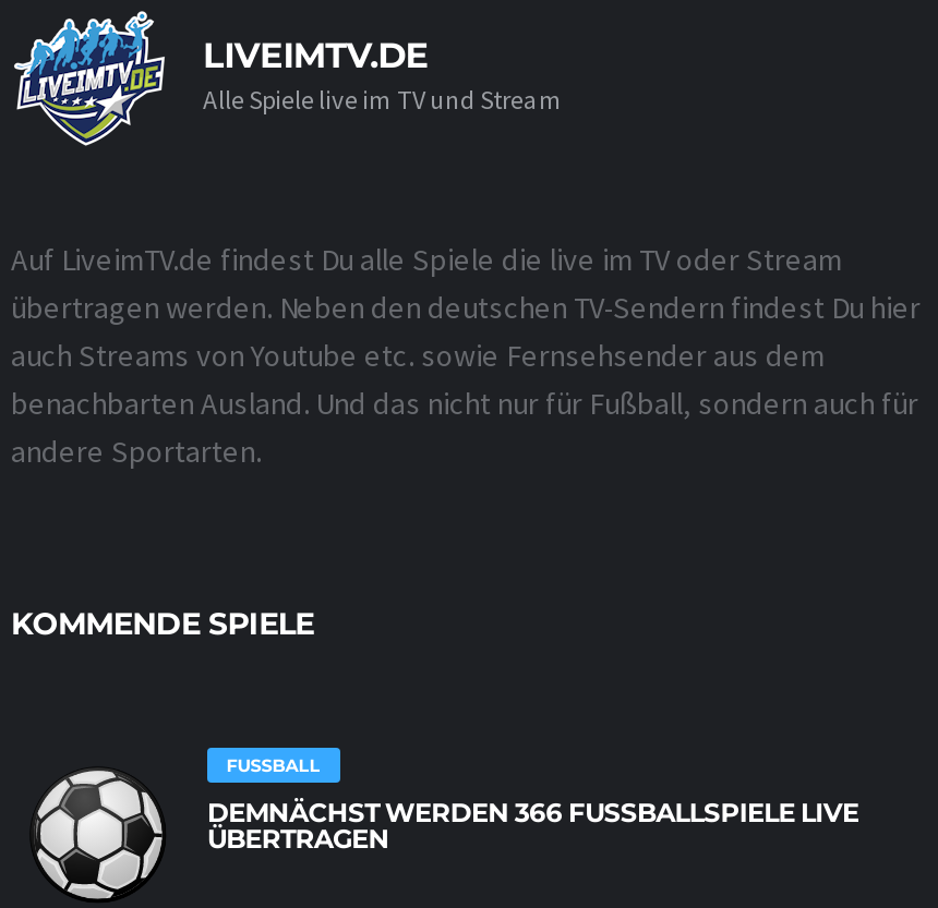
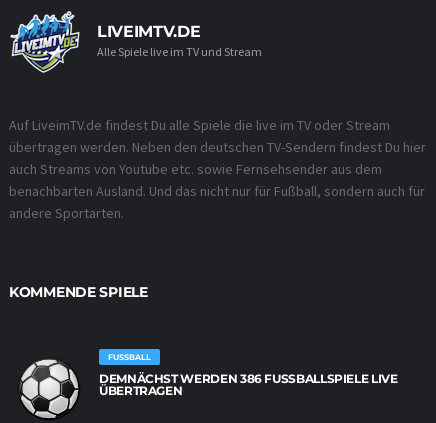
[207,796,859,829] DEMNÄCHST WERDEN 366 FUSSBALLSPIELE LIVE Ü -> [99,371,398,386] DEMNÄCHST WERDEN 386 FUSSBALLSPIELE LIVE Ü

